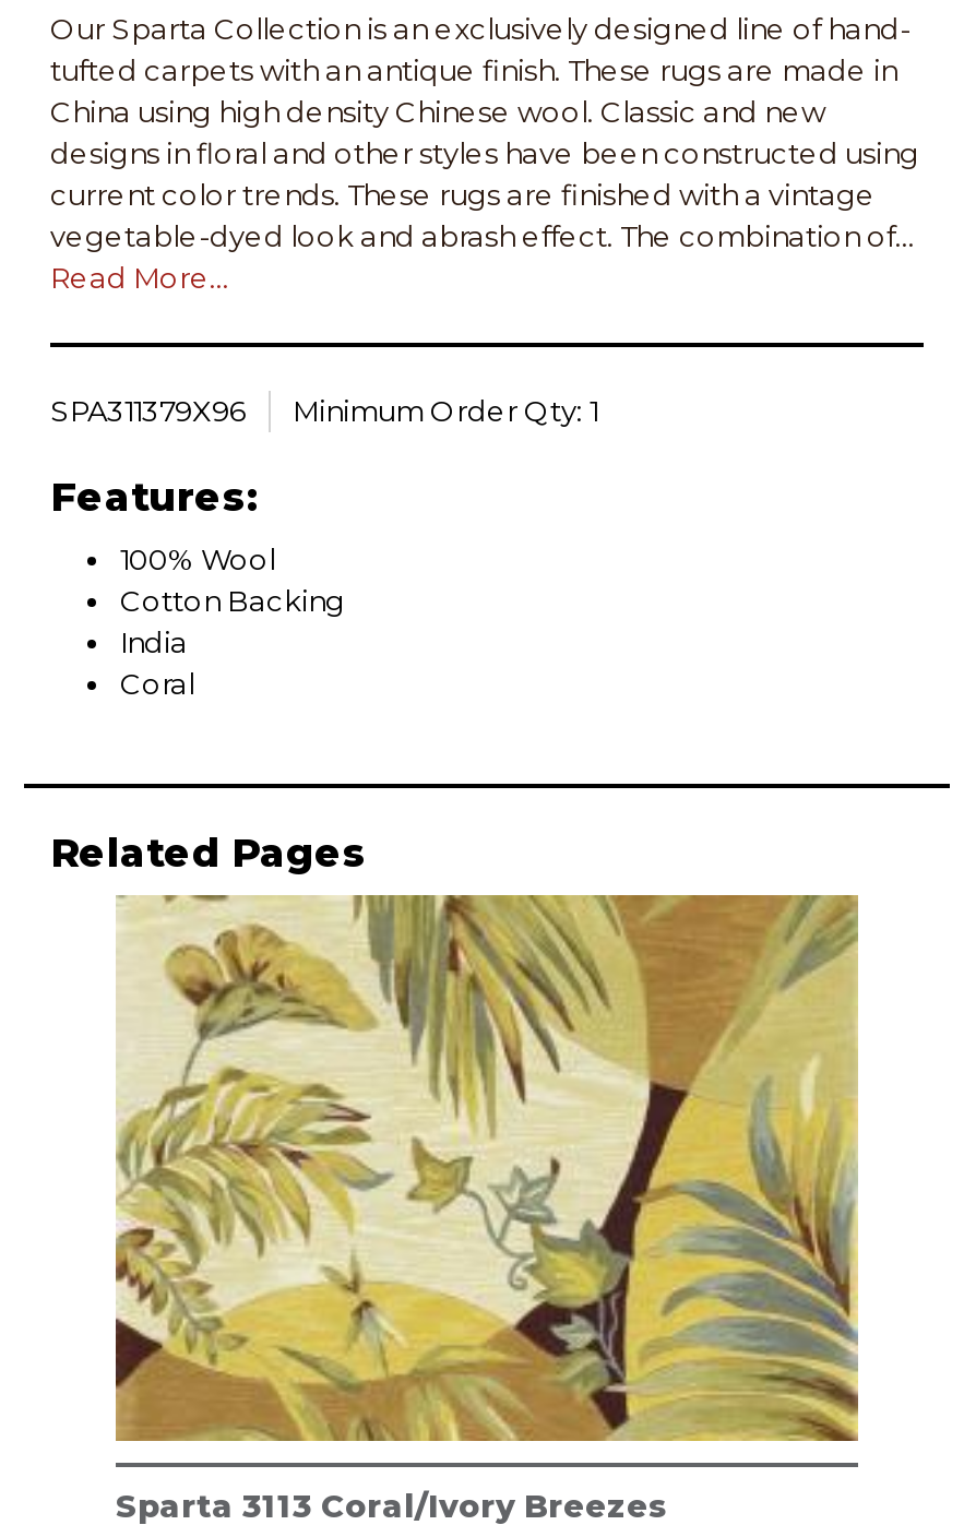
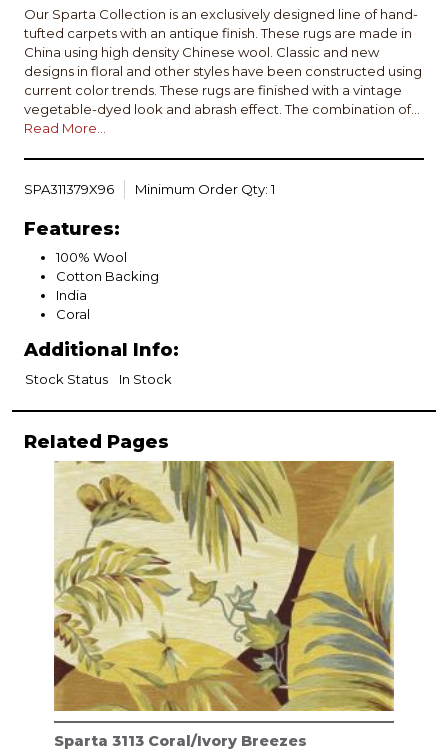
none -> [24,339,179,387] Additional Info: | Stock Status | In Stock

